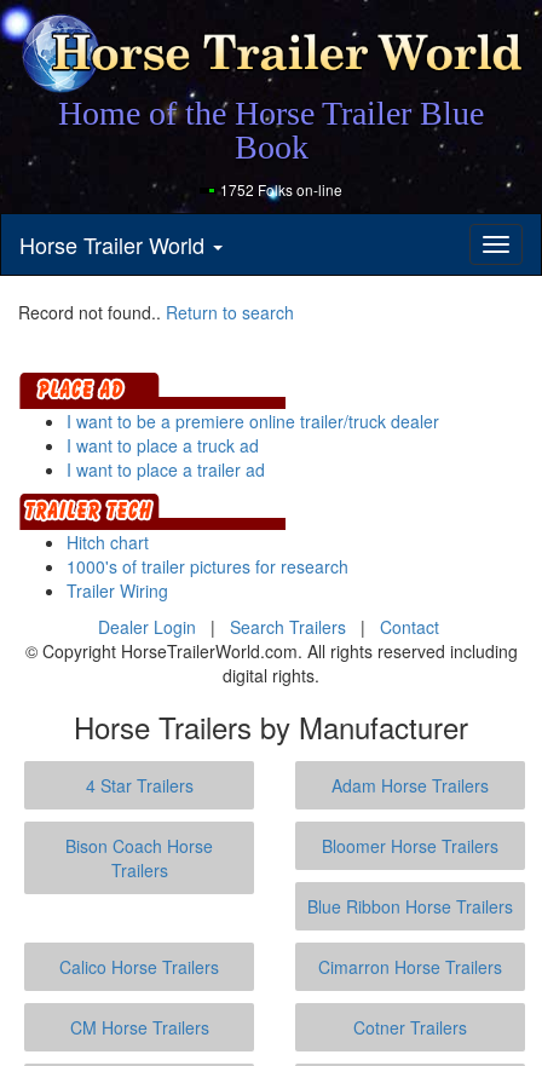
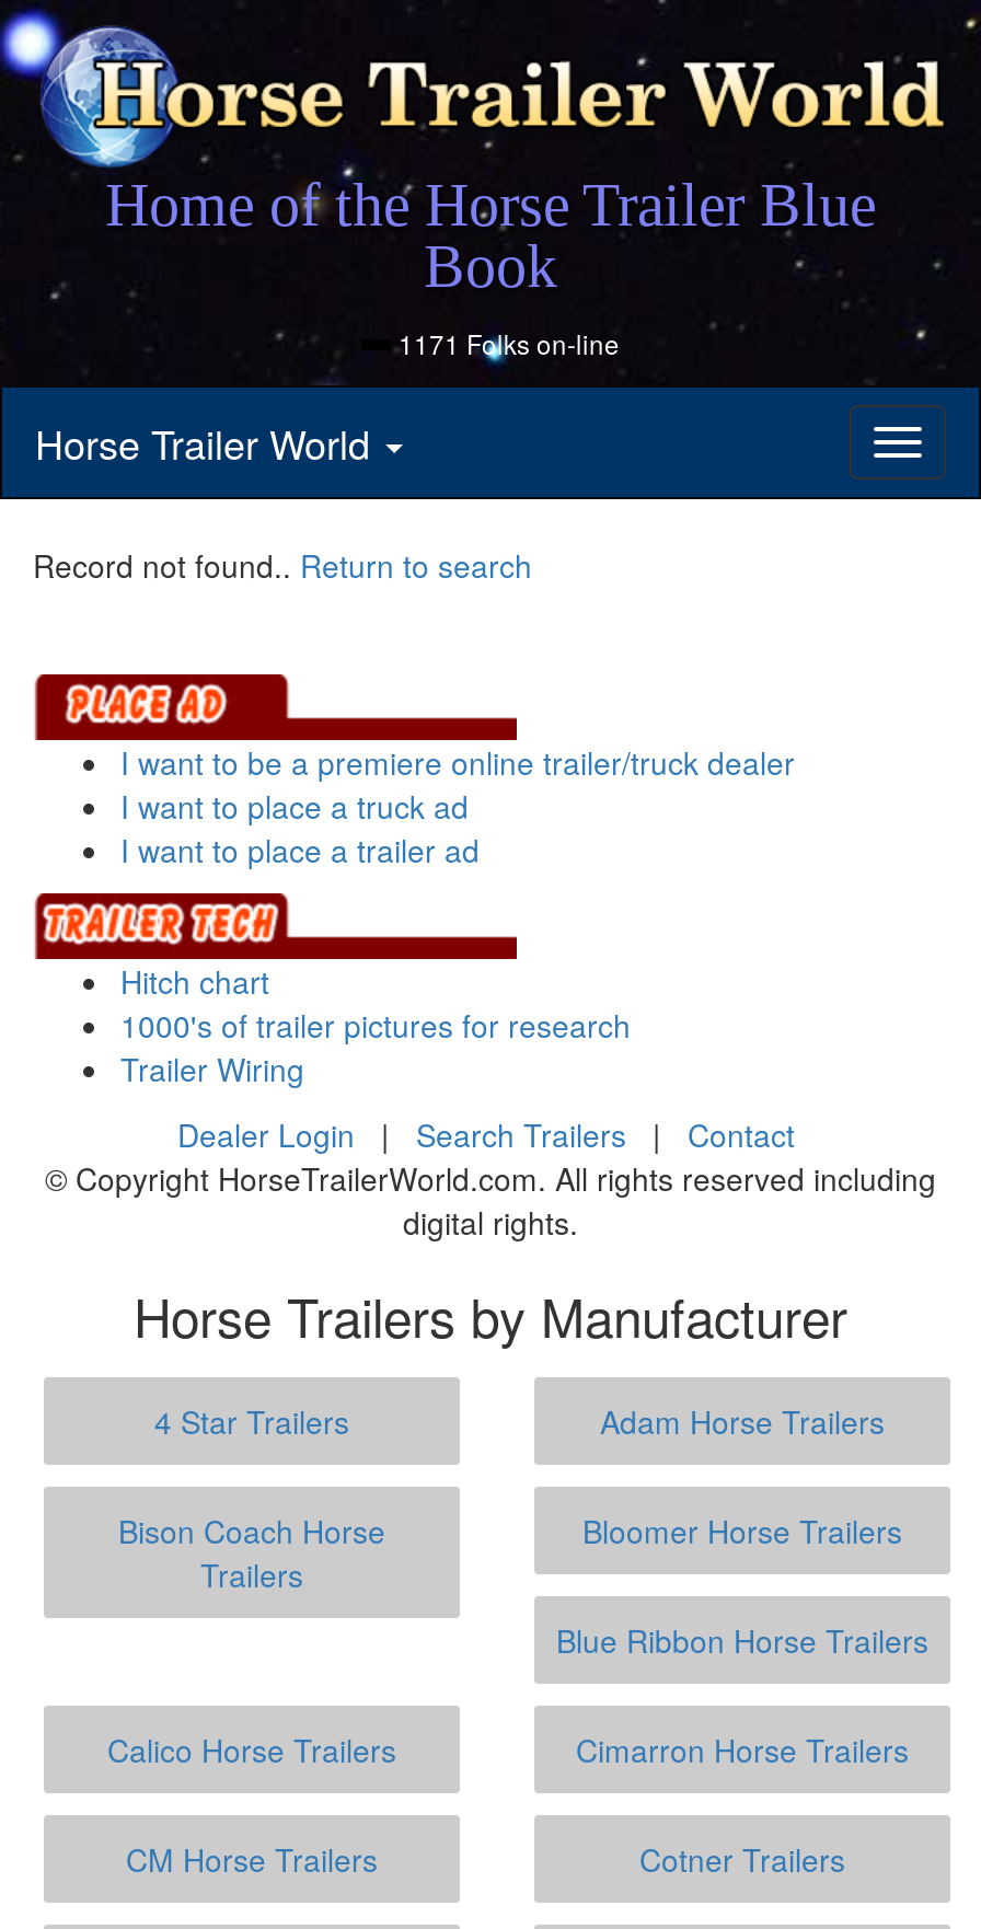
[220,178,342,199] 1752 Folks on-line -> [399,323,620,360] 1171 Folks on-line

